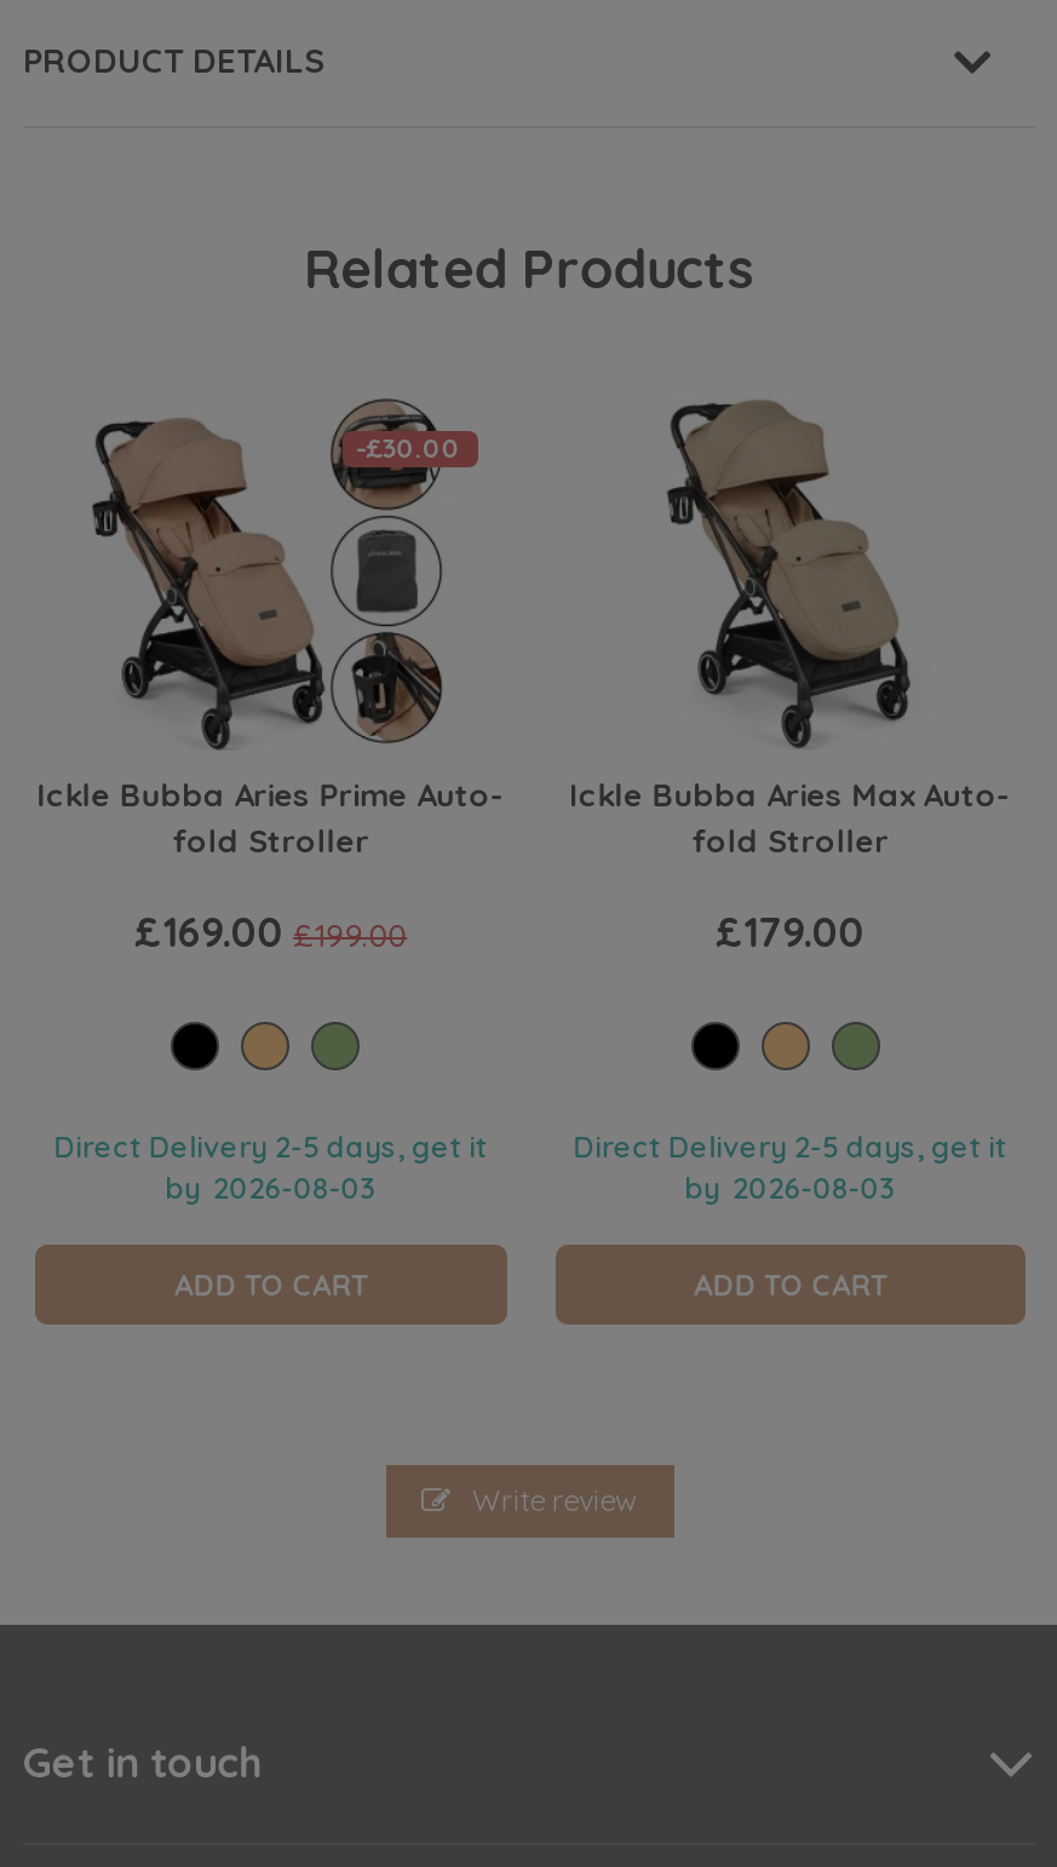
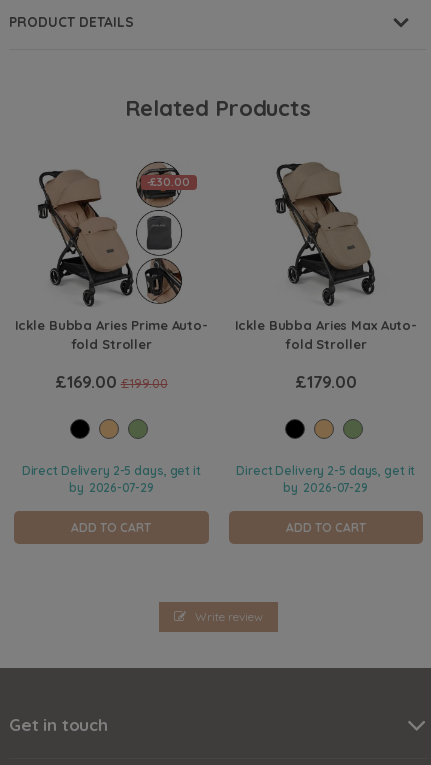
[165,1170,377,1206] by 2026-08-03 -> [69,480,153,495] by 2026-07-29
[684,1170,896,1206] by 2026-08-03 -> [283,480,368,495] by 2026-07-29

